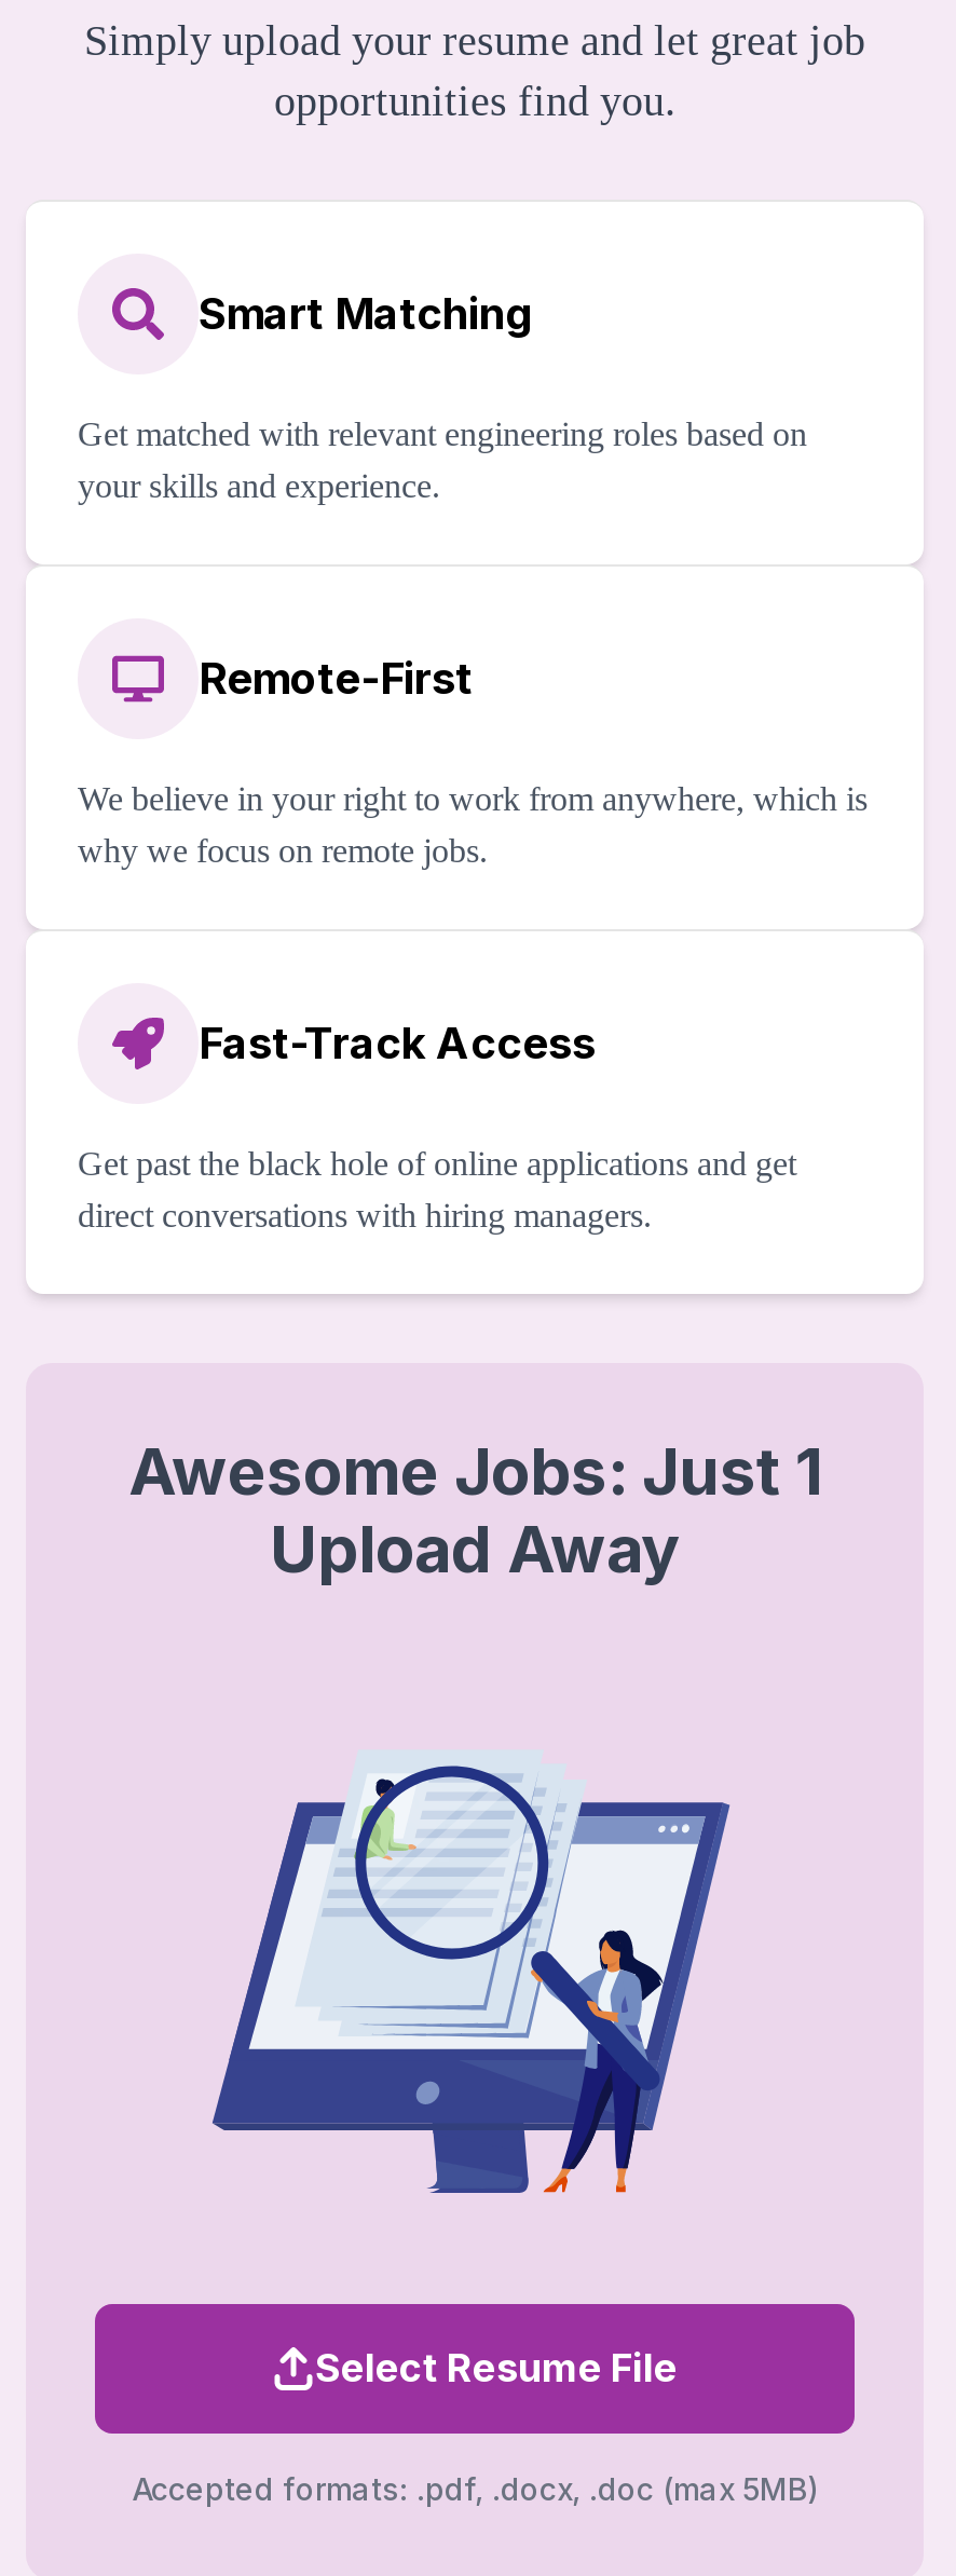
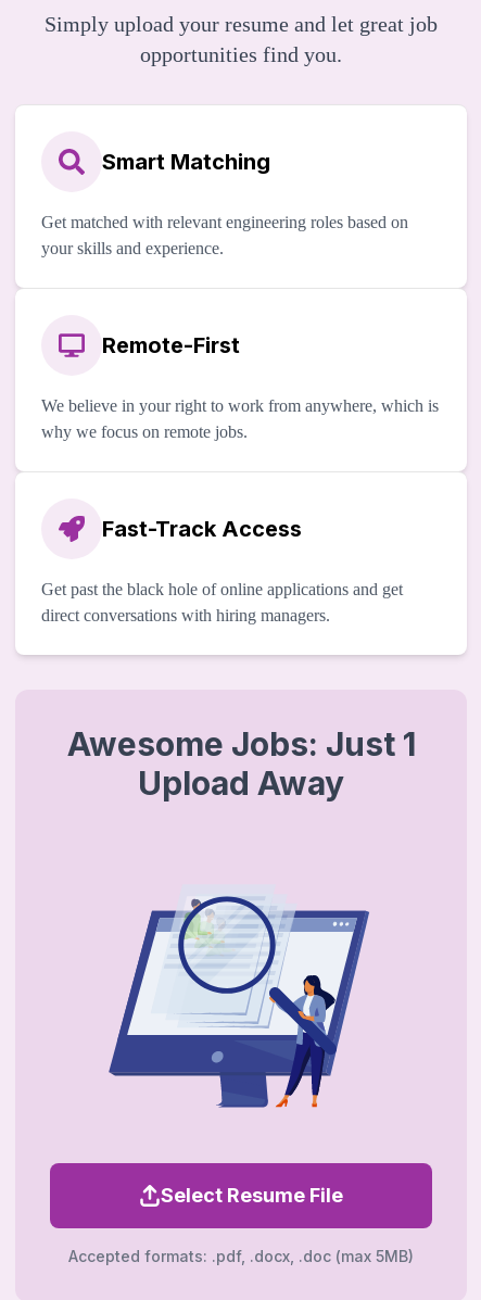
[339,1762,581,2039] [image] -> [174,892,292,1004] [image]

